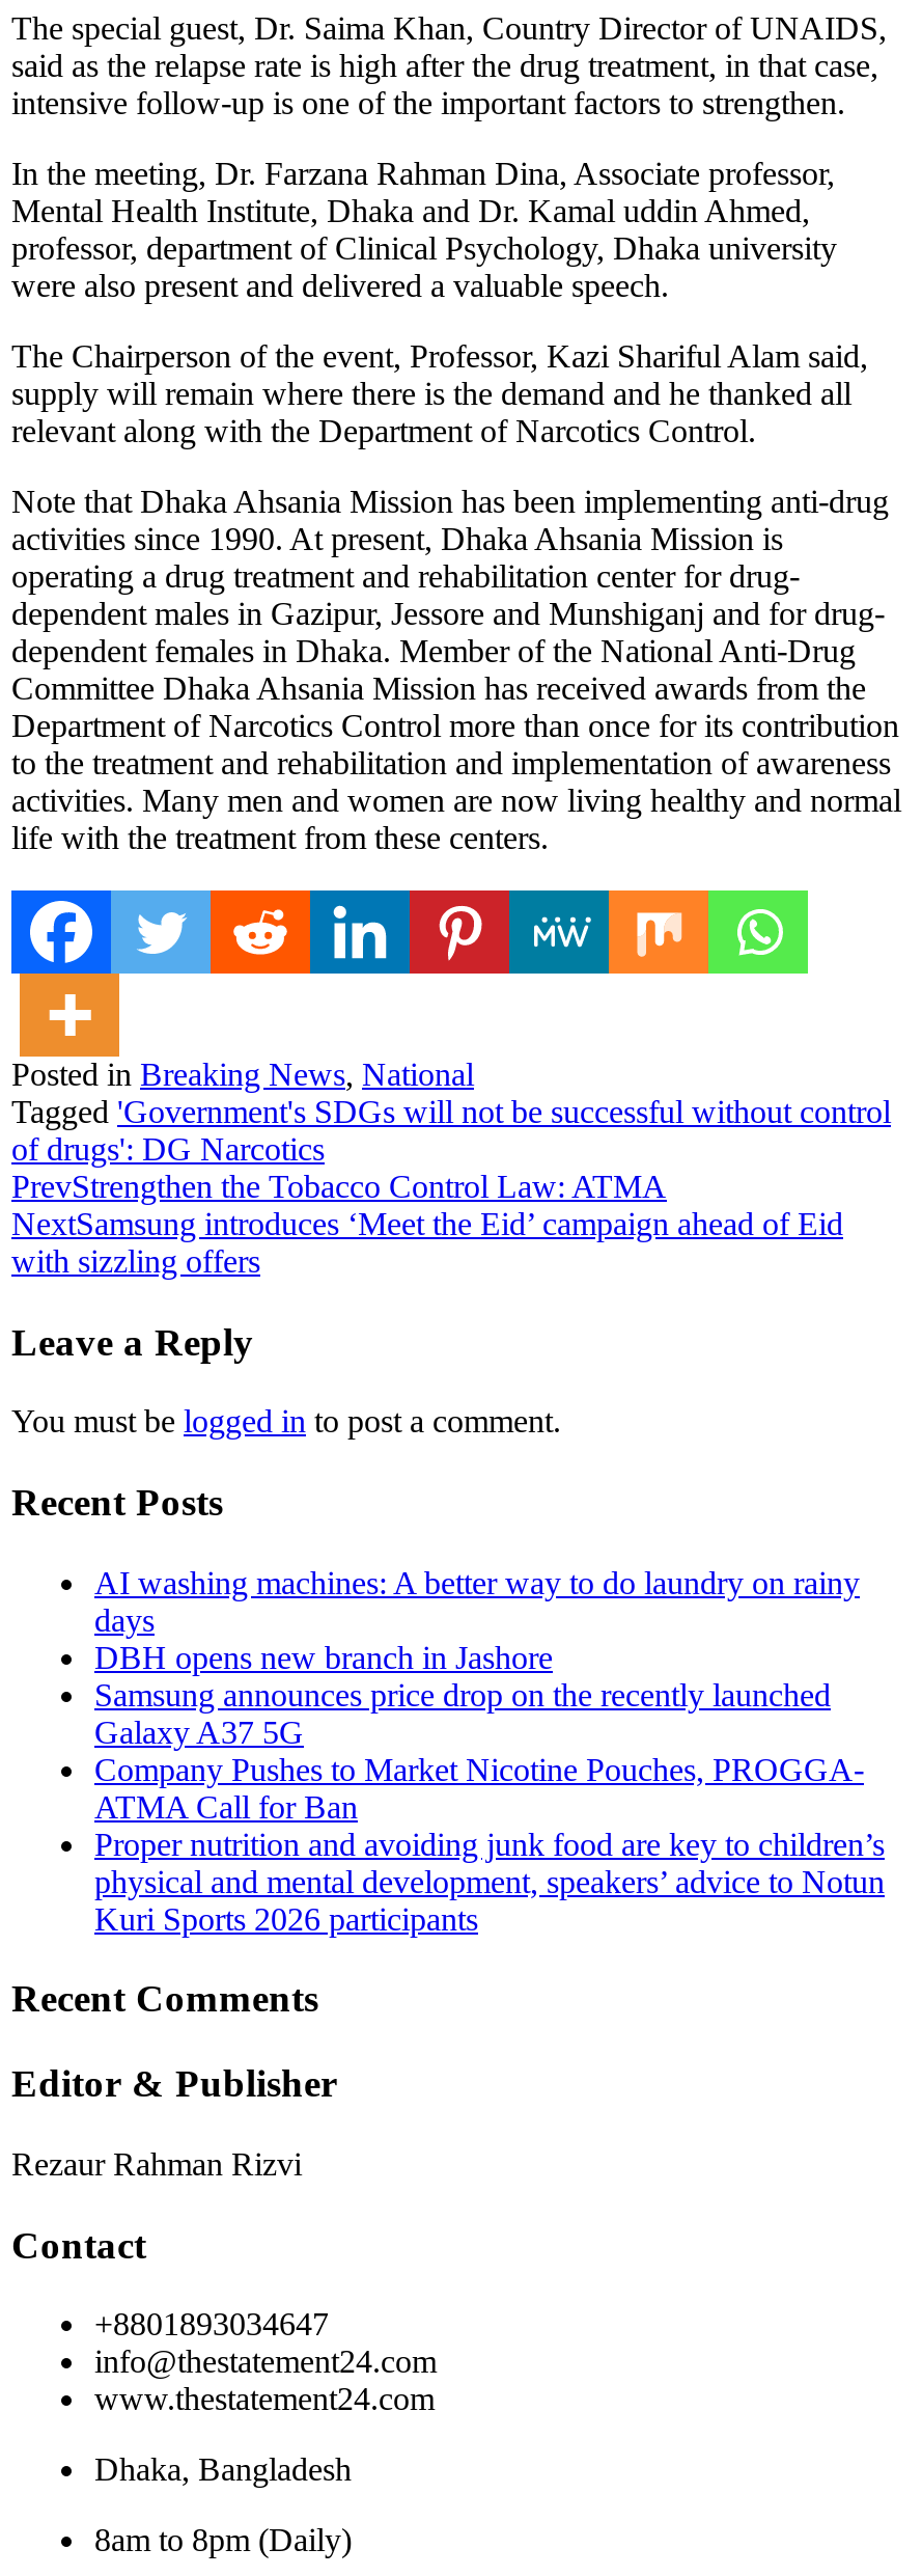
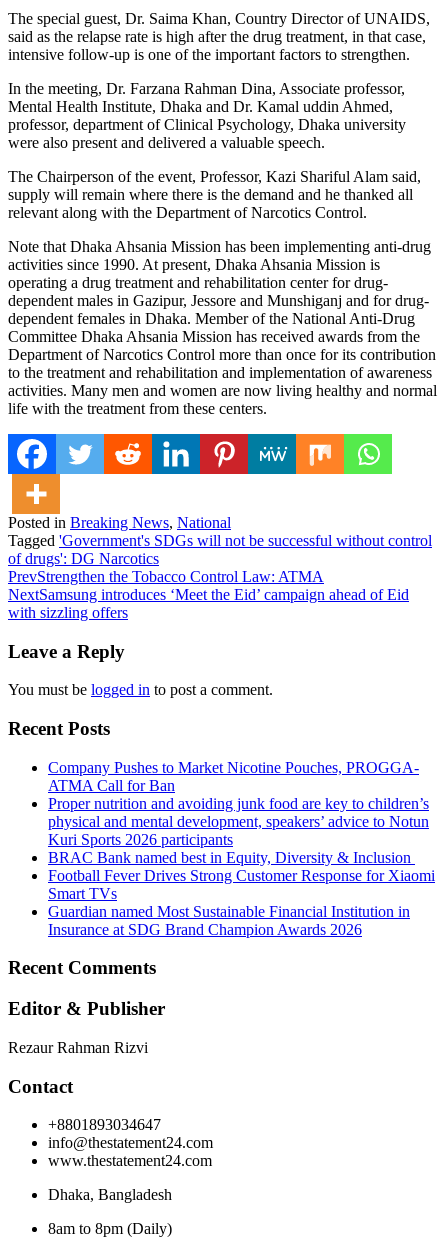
[94,1565,860,1749] AI washing machines: A better way to do laundry on rainy | days | DBH opens new branch in Jashore | Samsung announces price drop on the recently launched | Galaxy A37 5G -> none
moved [94,1752,885,1936] -> [48,759,429,848]: Company Pushes to Market Nicotine Pouches, PROGGA- | ATMA Call for Ban | Proper nutrition and avoiding junk food are key to children’s | physical and mental development, speakers’ advice to Notun | Kuri Sports 2026 participants
none -> [48,849,435,938] BRAC Bank named best in Equity, Diversity & Inclusion | Football Fever Drives Strong Customer Response for Xiaomi | Smart TVs | Guardian named Most Sustainable Financial Institution in | Insurance at SDG Brand Champion Awards 2026

